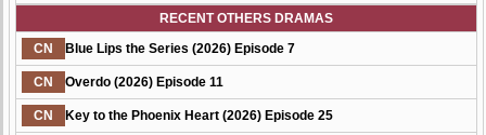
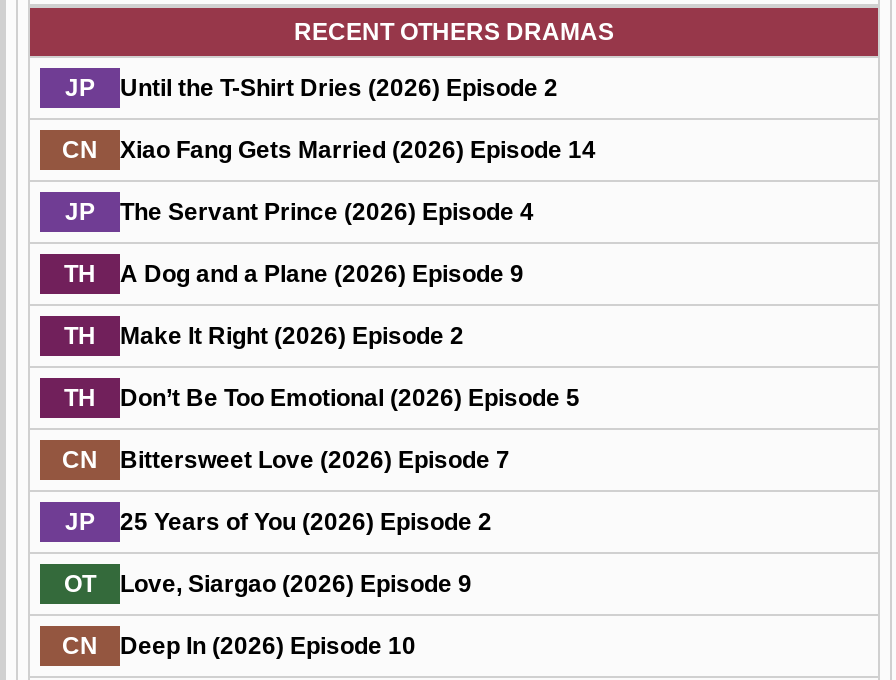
none -> [65,74,558,102] JP | Until the T-Shirt Dries (2026) Episode 2
[65,41,295,56] Blue Lips the Series (2026) Episode 7 -> [64,136,596,412] Xiao Fang Gets Married (2026) Episode 14 | JP | The Servant Prince (2026) Episode 4 | TH | A Dog and a Plane (2026) Episode 9 | TH | Make It Right (2026) Episode 2 | TH | Don’t Be Too Emotional (2026) Episode 5
[65,75,223,90] Overdo (2026) Episode 11 -> [64,446,510,598] Bittersweet Love (2026) Episode 7 | JP | 25 Years of You (2026) Episode 2 | OT | Love, Siargao (2026) Episode 9
[65,108,333,123] Key to the Phoenix Heart (2026) Episode 25 -> [120,632,416,660] Deep In (2026) Episode 10

